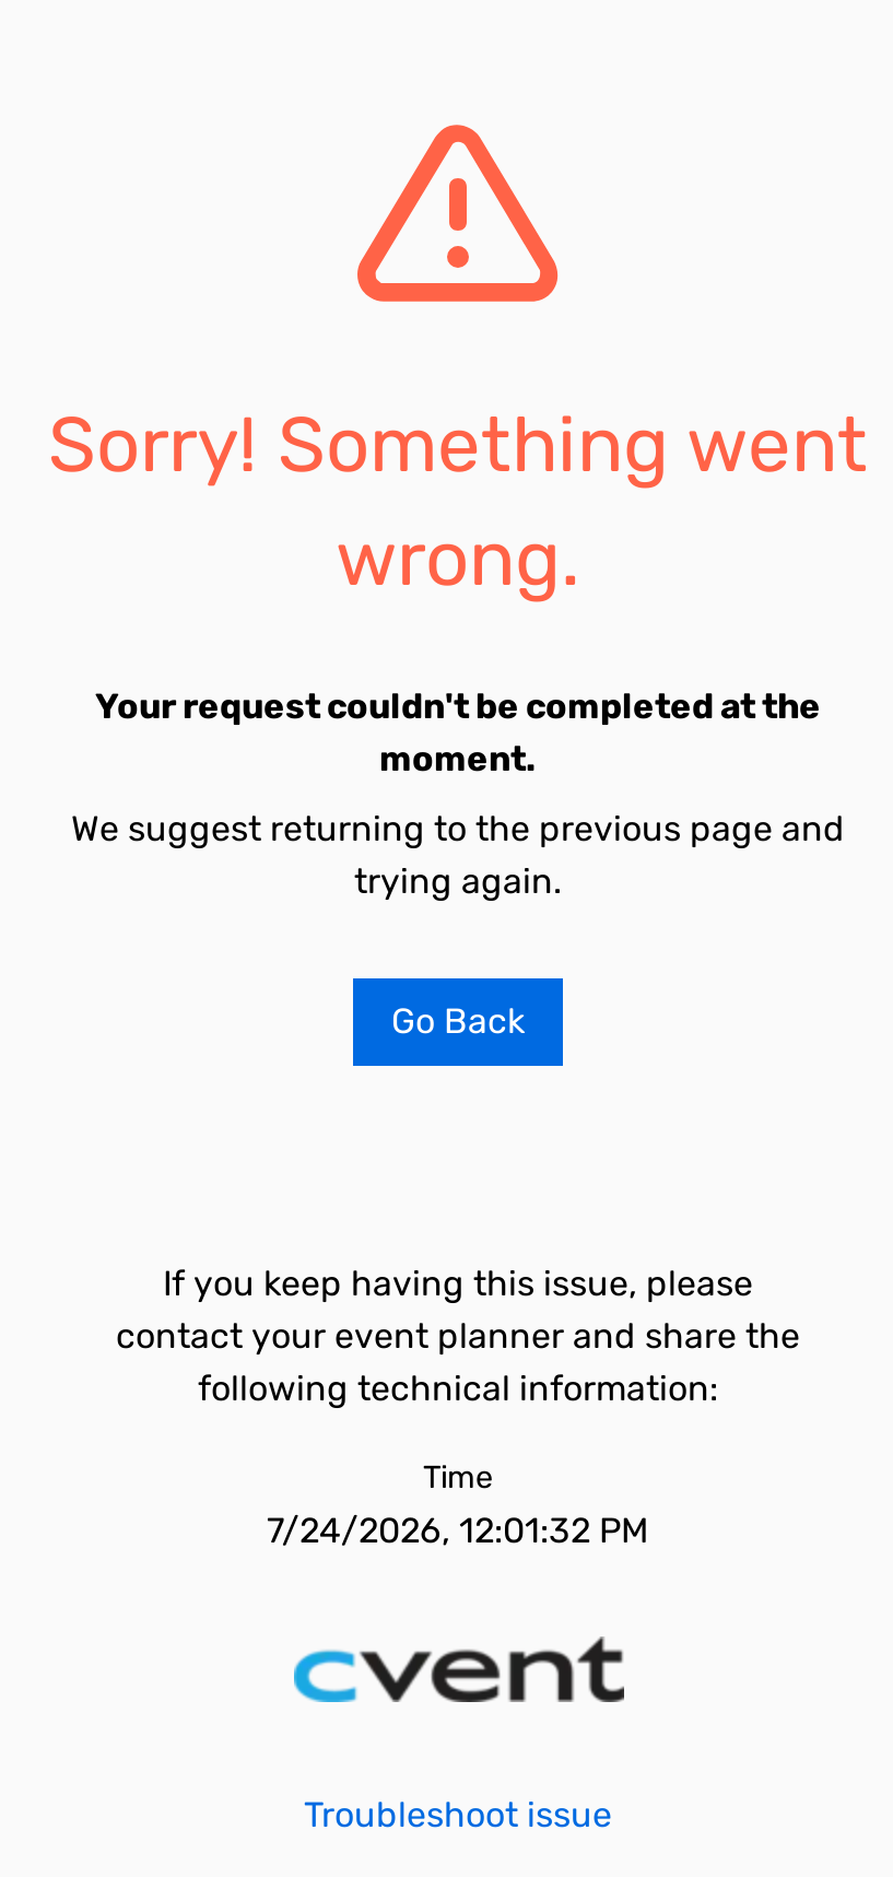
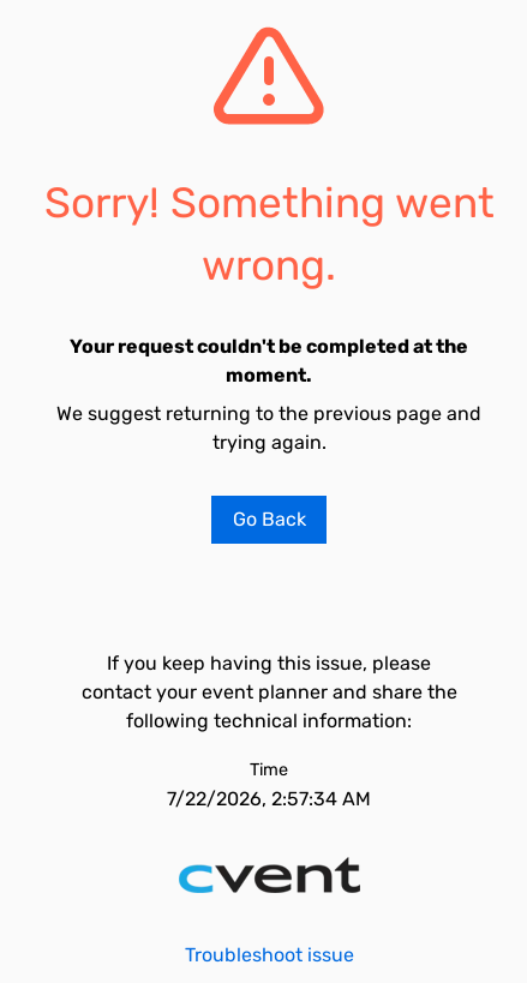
[267,1510,649,1551] 7/24/2026, 12:01:32 PM -> [167,787,371,810] 7/22/2026, 2:57:34 AM

